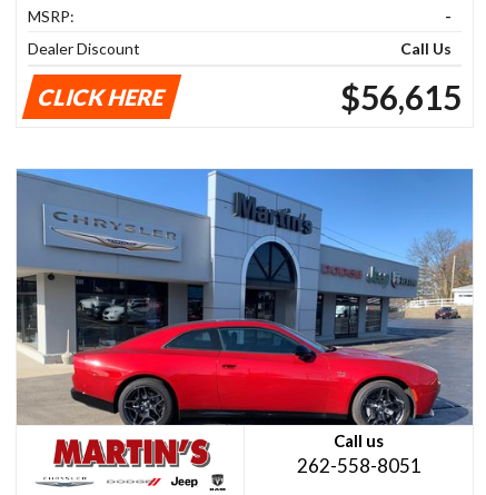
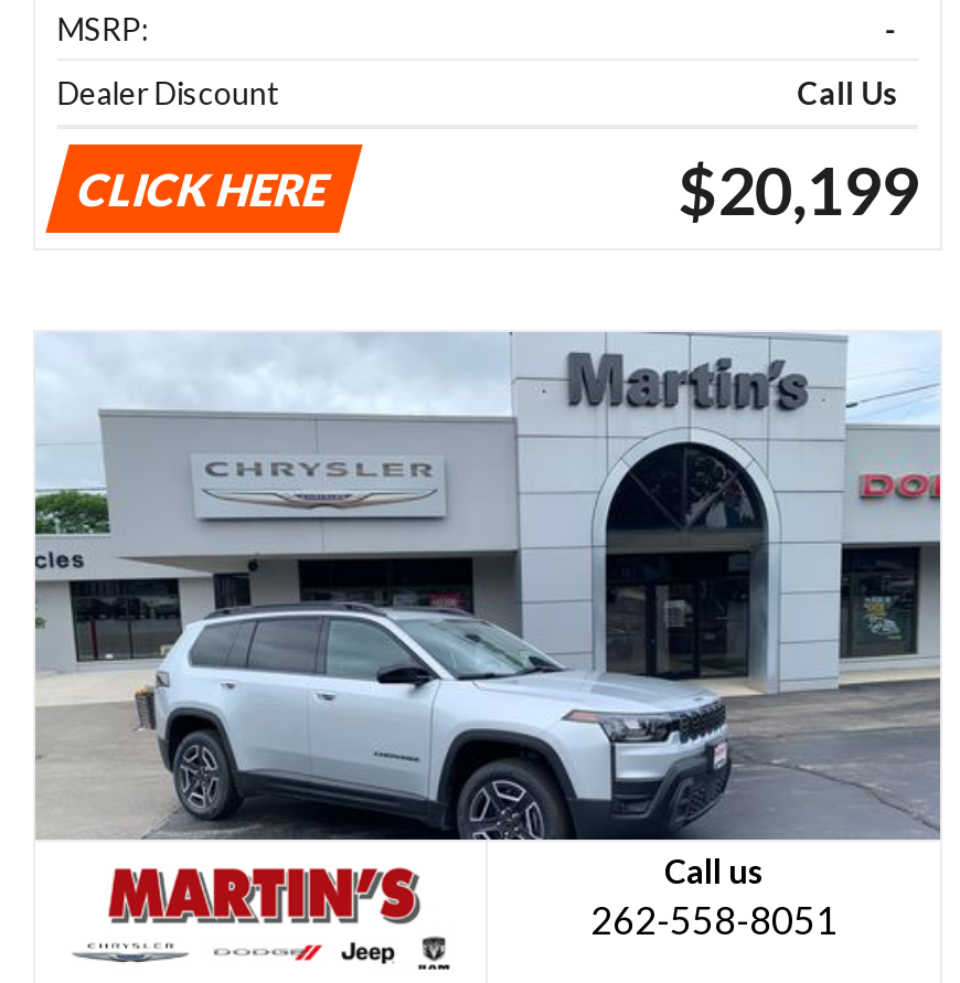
[340,77,462,117] $56,615 -> [678,149,918,229] $20,199
[16,168,473,426] [image] -> [33,332,942,842] [image]

